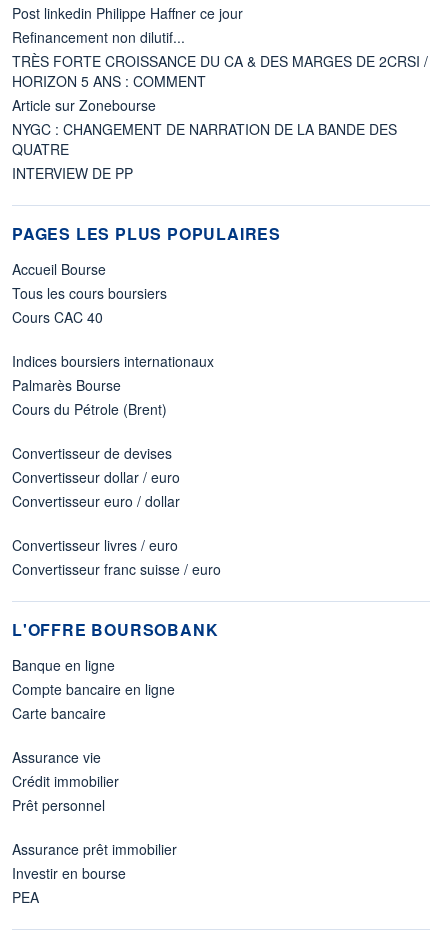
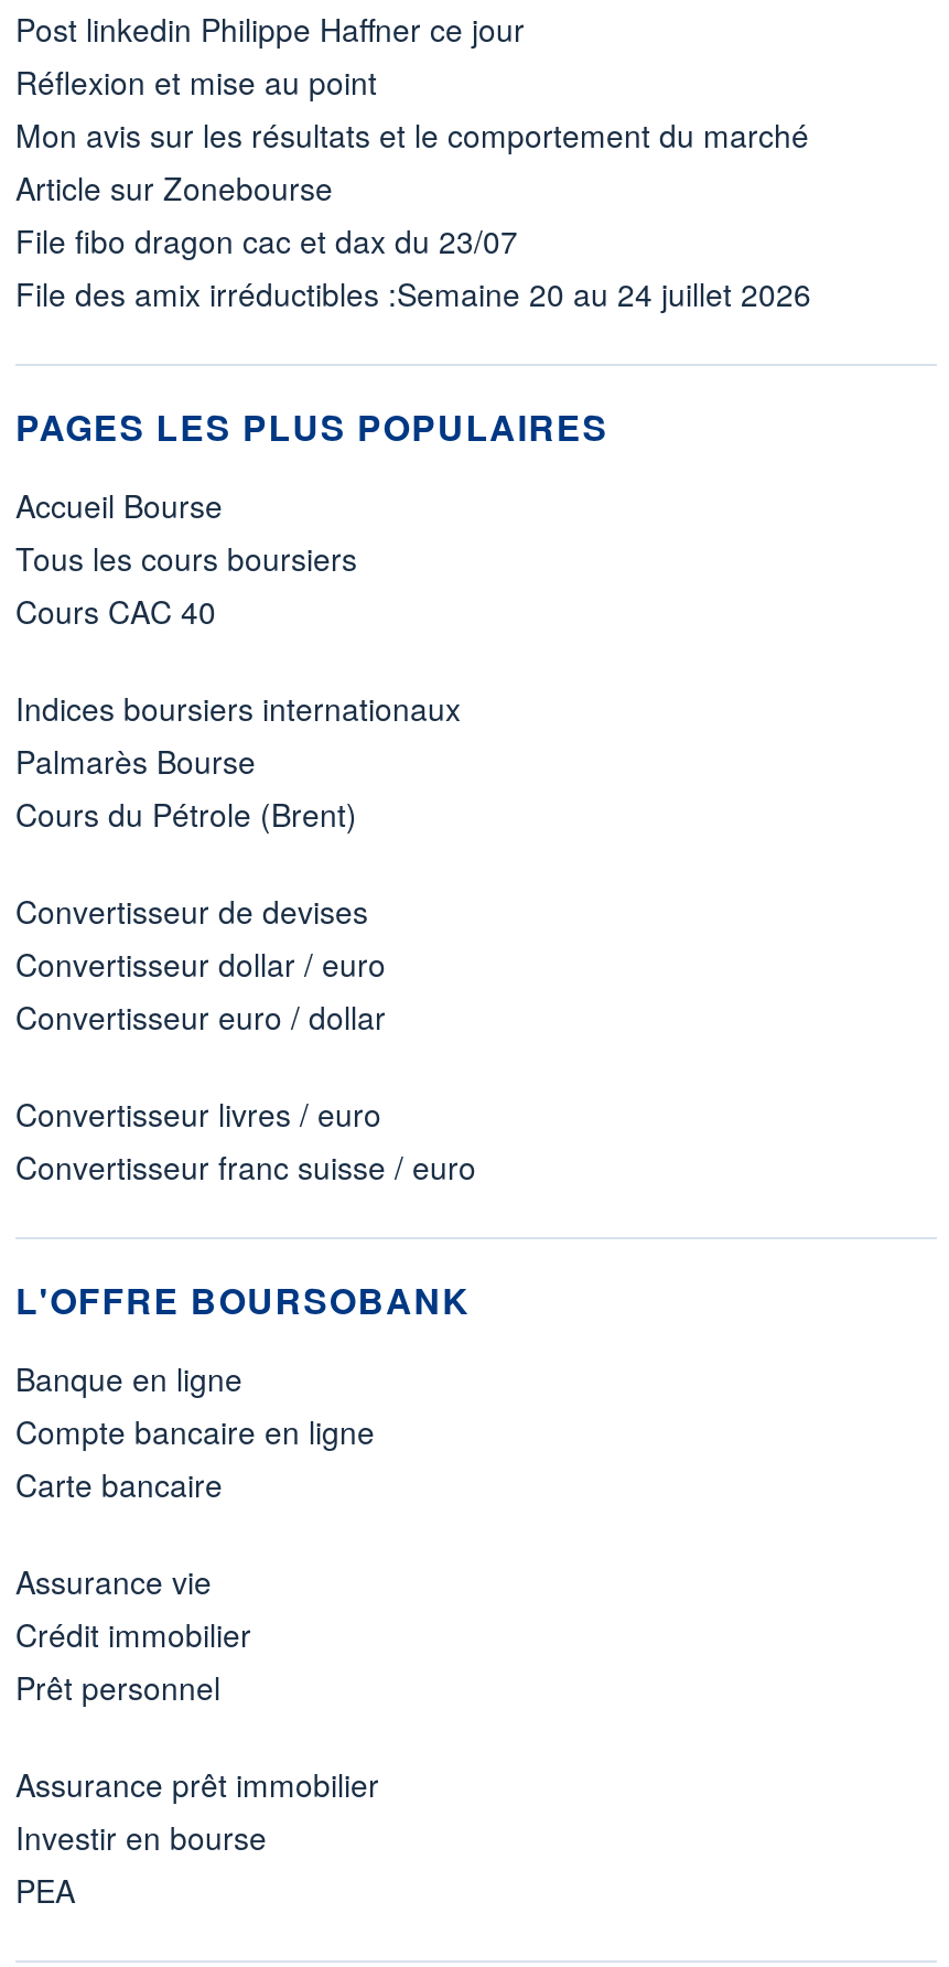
[12,27,428,91] Refinancement non dilutif... | TRÈS FORTE CROISSANCE DU CA & DES MARGES DE 2CRSI / | HORIZON 5 ANS : COMMENT -> [15,60,809,157] Réflexion et mise au point | Mon avis sur les résultats et le comportement du marché
[12,119,397,183] NYGC : CHANGEMENT DE NARRATION DE LA BANDE DES | QUATRE | INTERVIEW DE PP -> [15,218,811,315] File fibo dragon cac et dax du 23/07 | File des amix irréductibles :Semaine 20 au 24 juillet 2026

